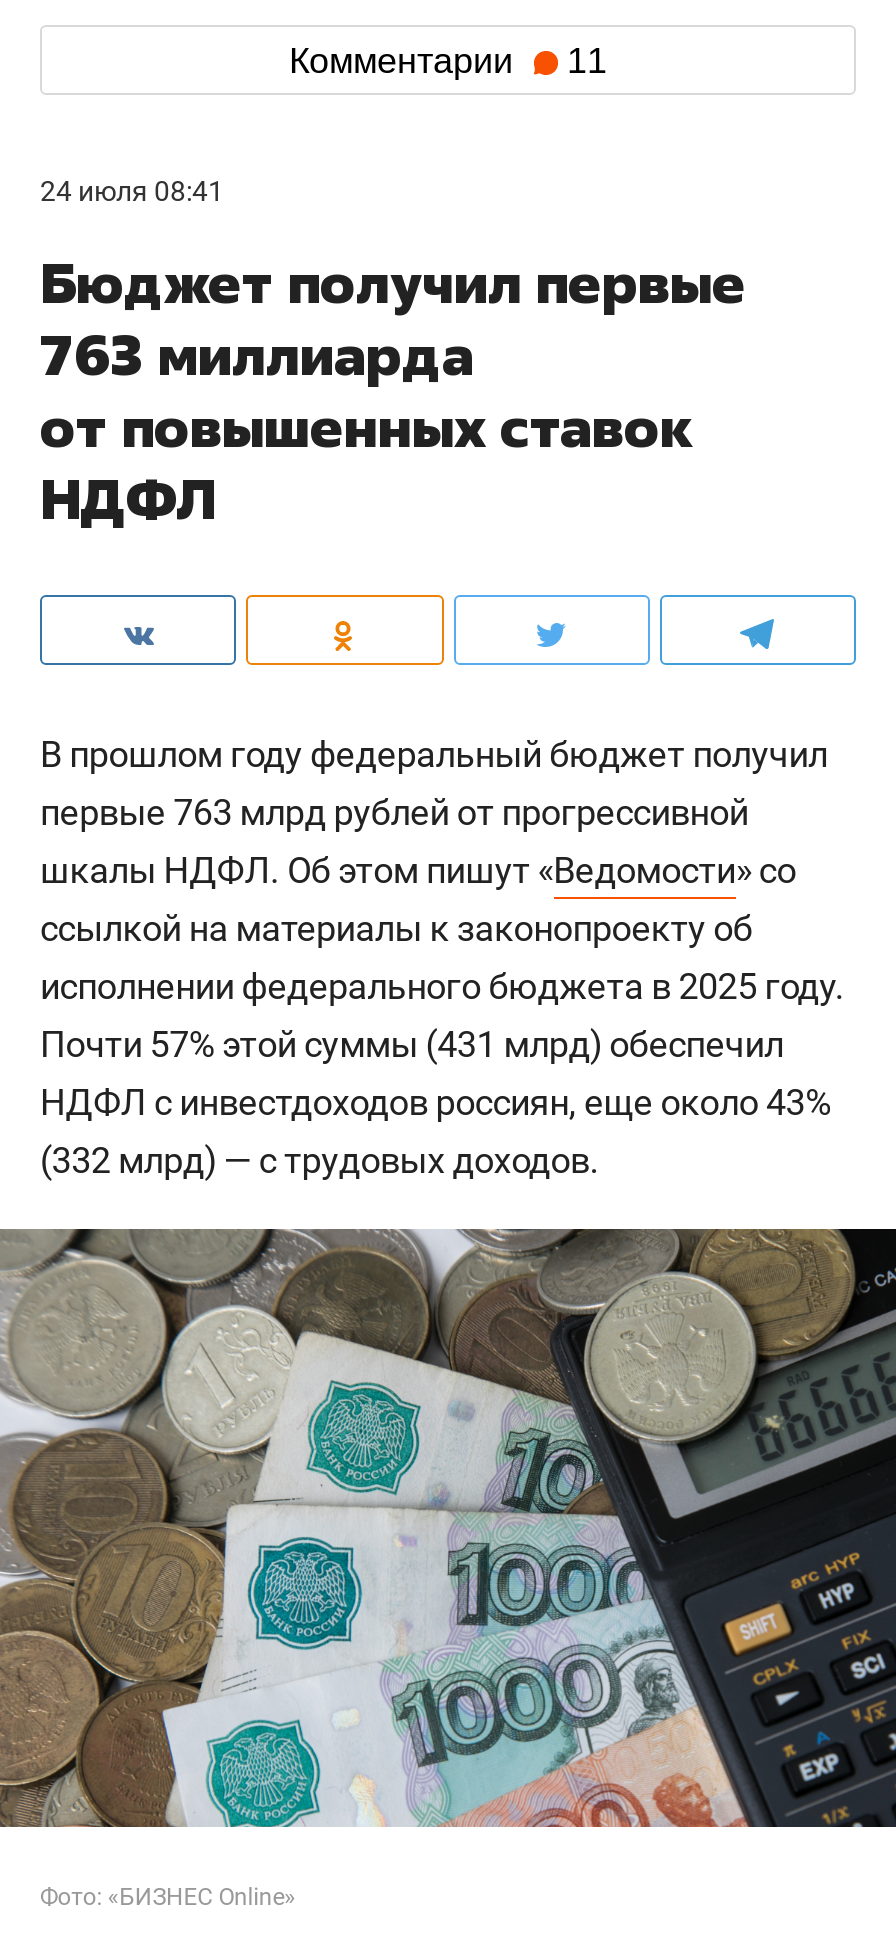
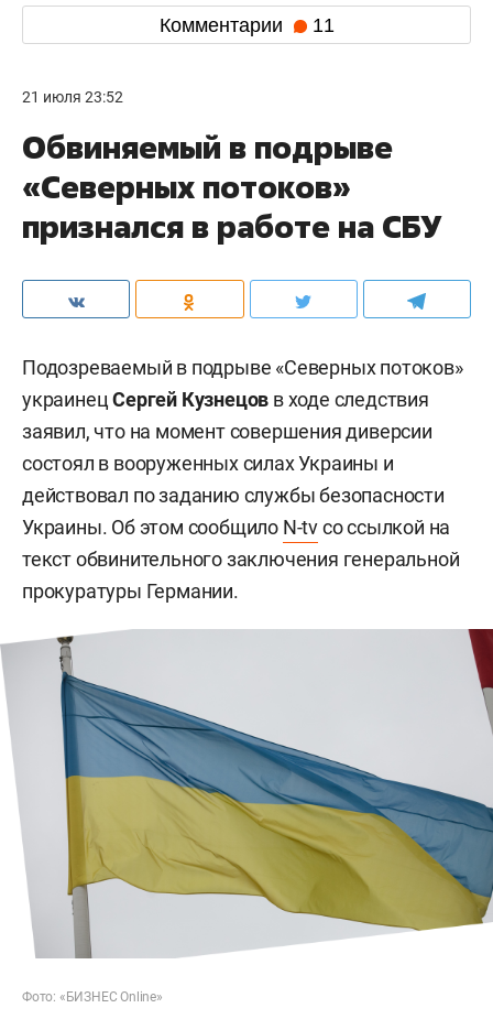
[40,175,224,207] 24 июля 08:41 -> [22,88,123,106] 21 июля 23:52
[40,245,746,535] Бюджет получил первые | 763 миллиарда | от повышенных ставок | НДФЛ -> [22,127,441,247] Обвиняемый в подрыве | «Северных потоков» | признался в работе на СБУ
[40,733,844,1181] В прошлом году федеральный бюджет получил | первые 763 млрд рублей от прогрессивной | шкалы НДФЛ. Об этом пишут «Ведомости» со | ссылкой на материалы к законопроекту об | исполнении федерального бюджета в 2025 году. | Почти 57% этой суммы (431 млрд) обеспечил | НДФЛ с инвестдоходов россиян, еще около 43% | (332 млрд) — с трудовых доходов. -> [22,356,463,603] Подозреваемый в подрыве «Северных потоков» | украинец Сергей Кузнецов в ходе следствия | заявил, что на момент совершения диверсии | состоял в вооруженных силах Украины и | действовал по заданию службы безопасности | Украины. Об этом сообщило N-tv со ссылкой на | текст обвинительного заключения генеральной | прокуратуры Германии.
[6,1227,890,1829] [image] -> [3,628,490,958] [image]

